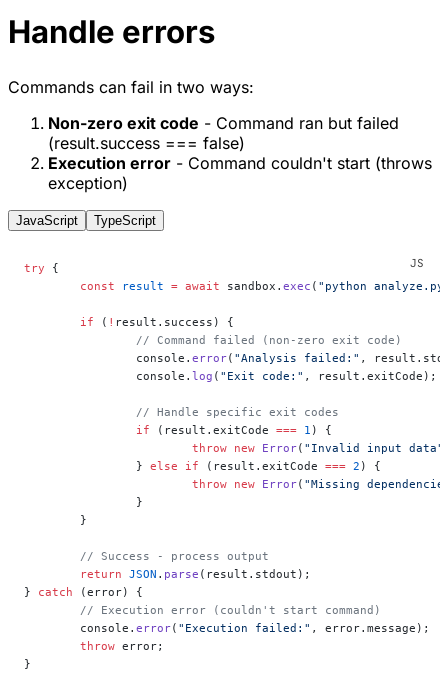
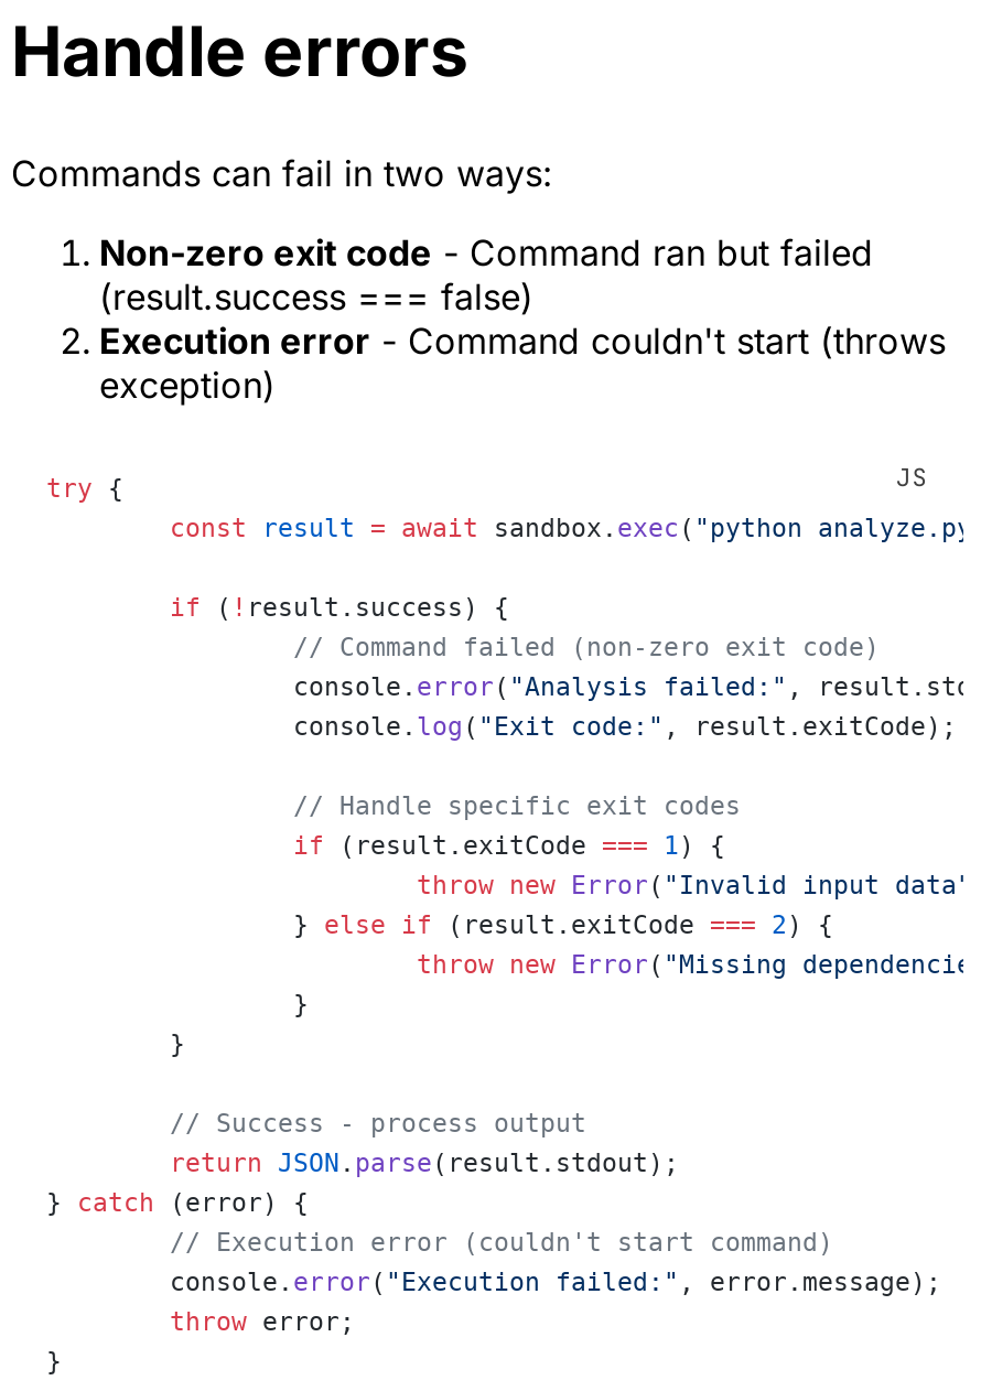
[16,213,156,228] JavaScript | TypeScript -> none

